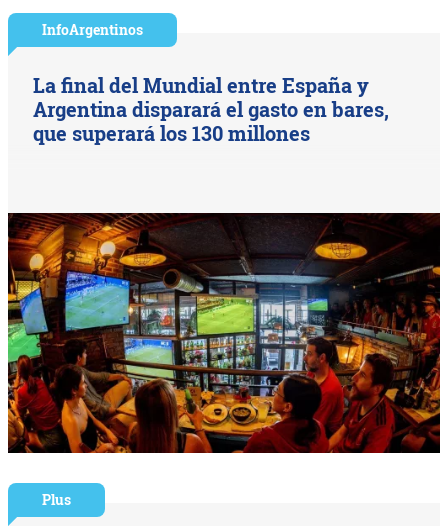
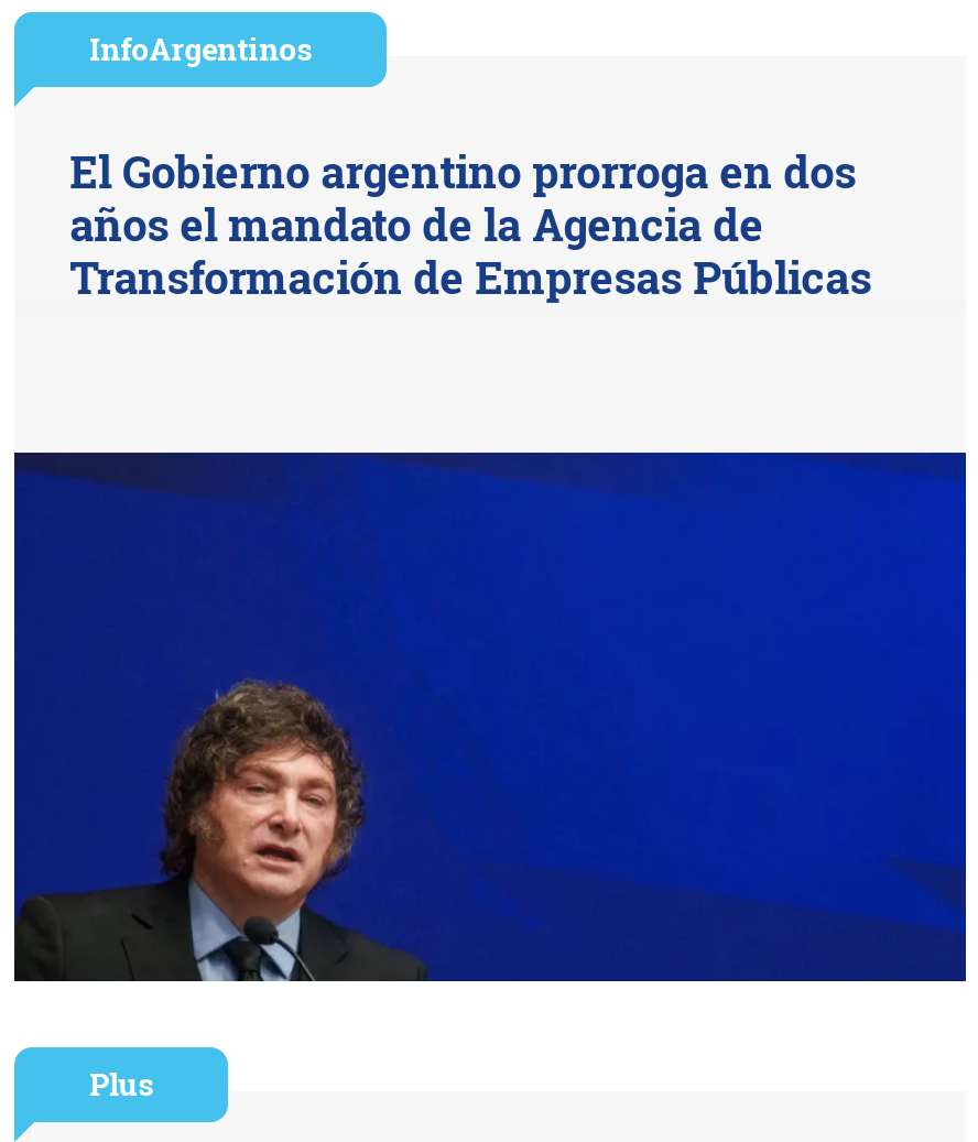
[33,72,389,146] La final del Mundial entre España y | Argentina disparará el gasto en bares, | que superará los 130 millones -> [70,142,871,305] El Gobierno argentino prorroga en dos | años el mandato de la Agencia de | Transformación de Empresas Públicas
[7,212,441,454] [image] -> [12,450,968,983] [image]

